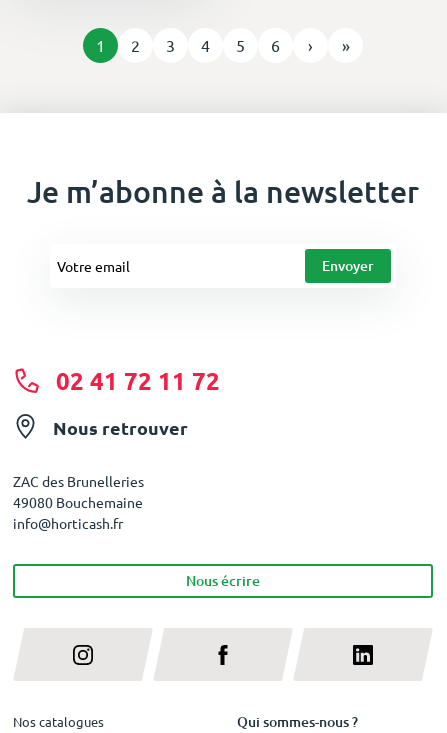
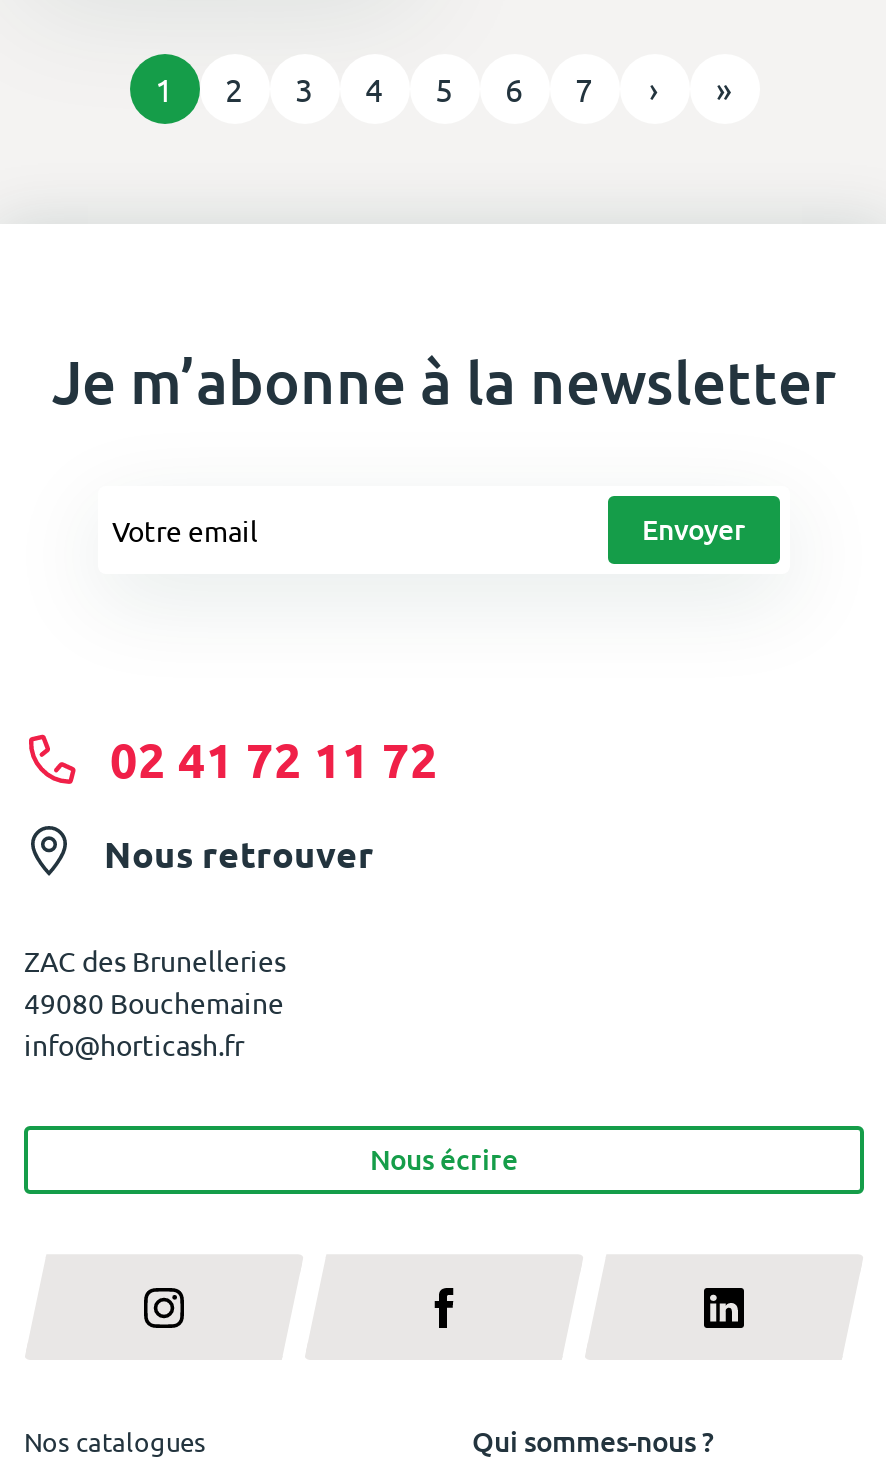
none -> [575,69,593,109] 7

